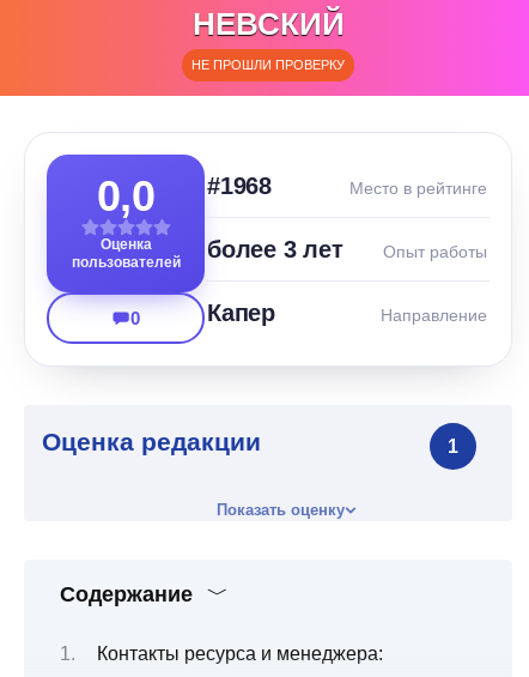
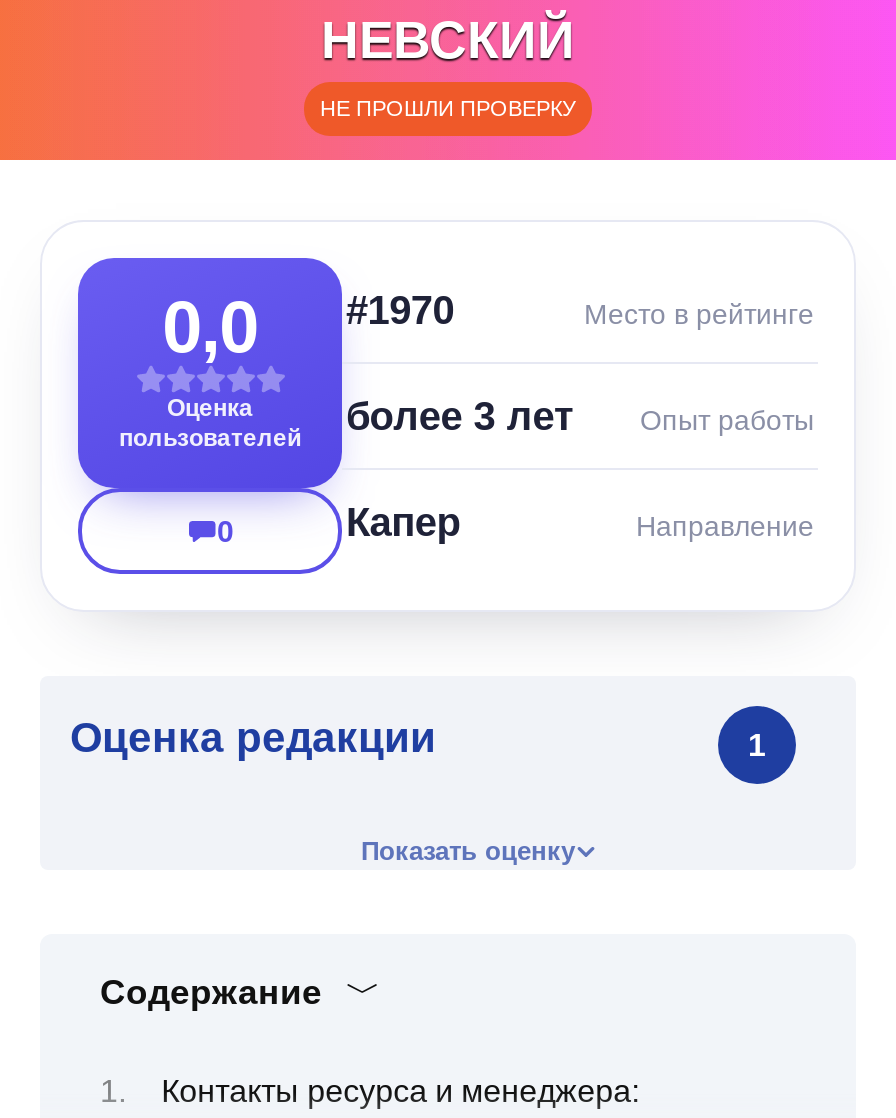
[207,173,272,199] #1968 -> [346,289,454,333] #1970

